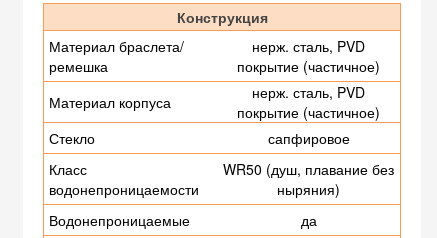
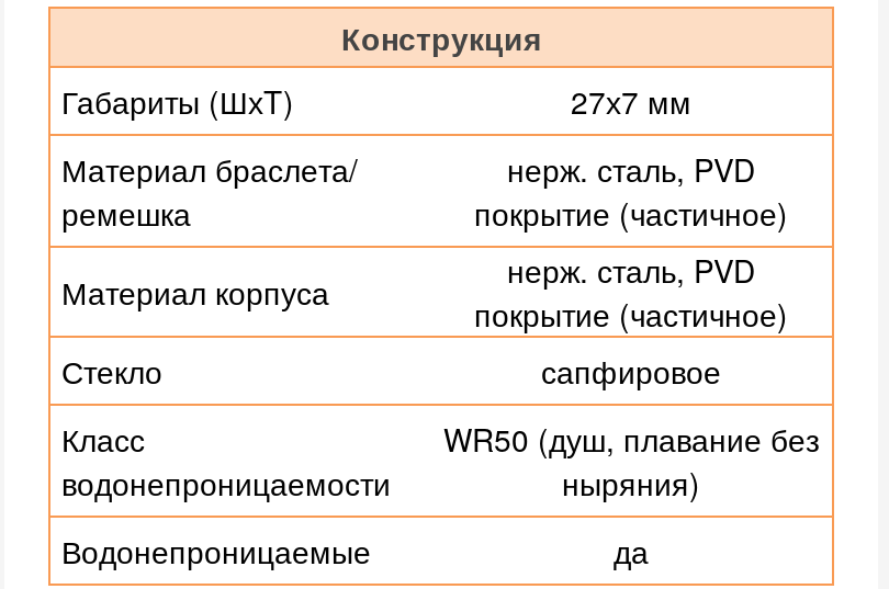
none -> [61,79,691,123] Габариты (ШхT) | 27х7 мм

